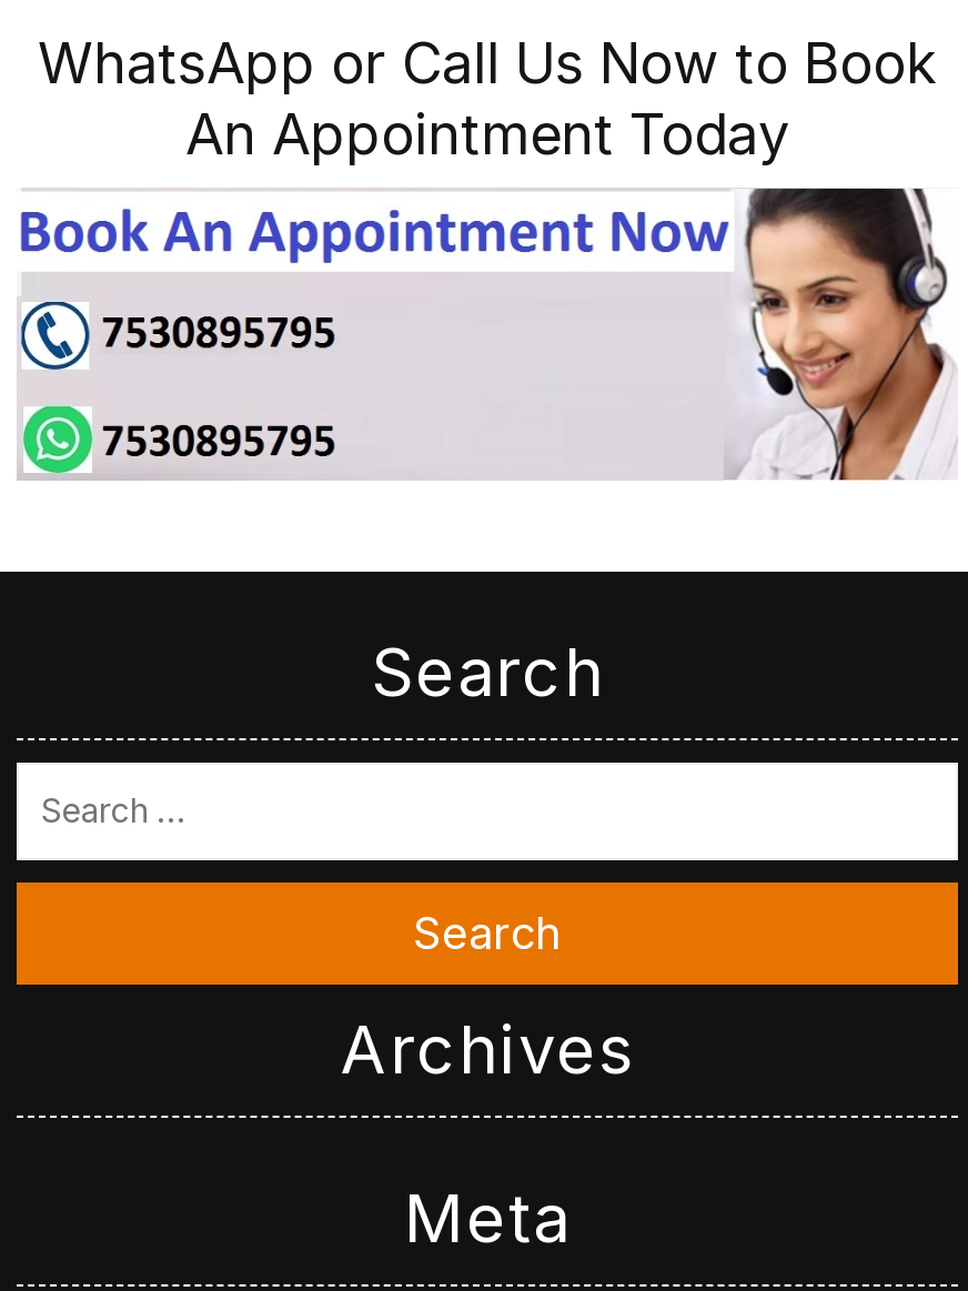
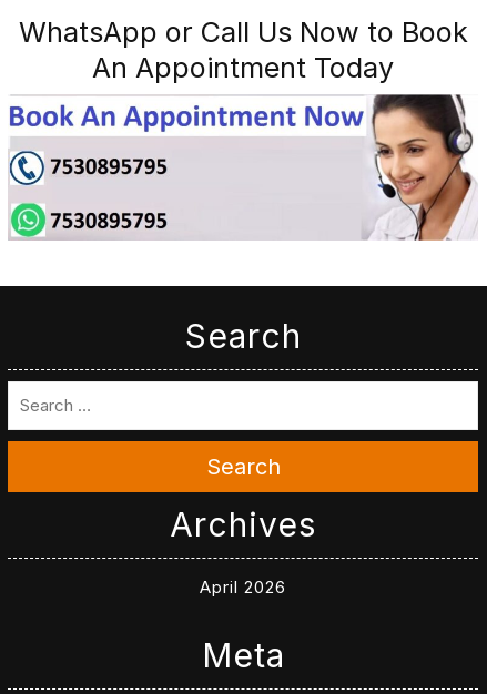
none -> [200,577,286,598] April 2026

